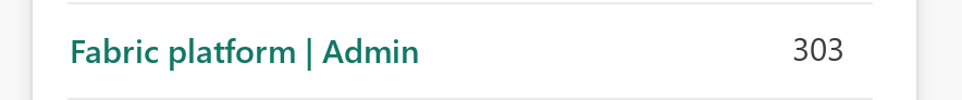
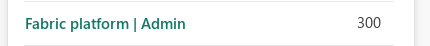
[792,26,844,69] 303 -> [357,12,381,32] 300

